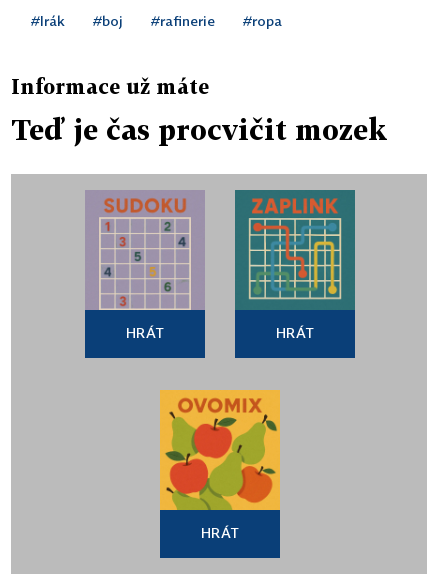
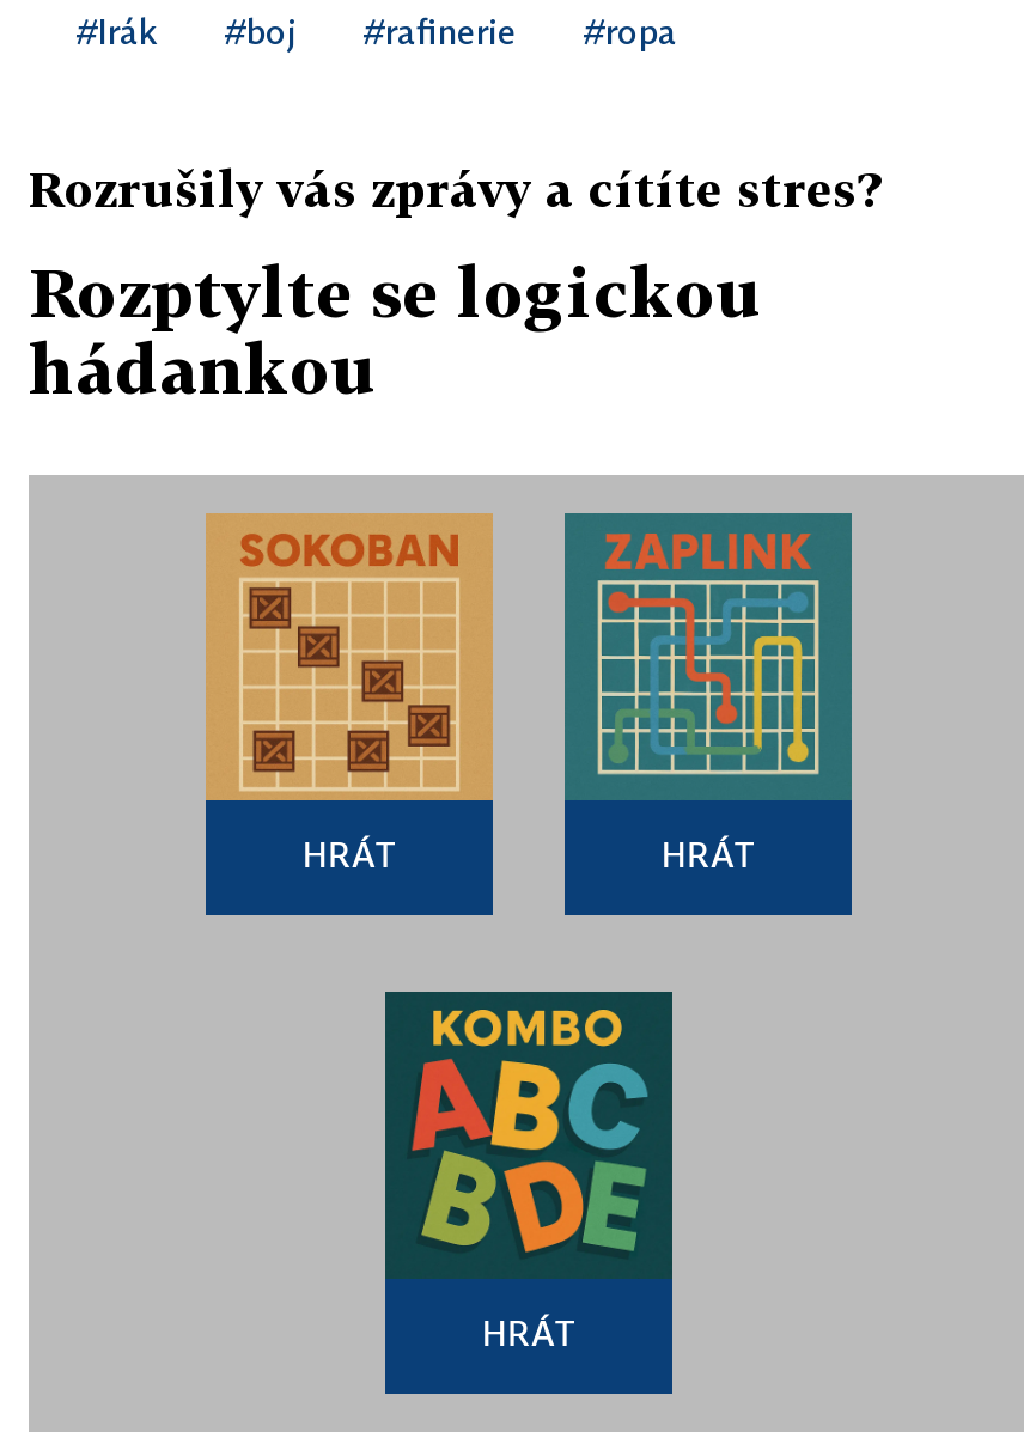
[11,74,209,98] Informace už máte -> [29,159,880,217] Rozrušily vás zprávy a cítíte stres?
[11,113,387,146] Teď je čas procvičit mozek -> [29,252,763,408] Rozptylte se logickou | hádankou
[86,191,204,310] [image] -> [206,513,493,800] [image]
[159,389,281,511] [image] -> [383,989,675,1279] [image]

